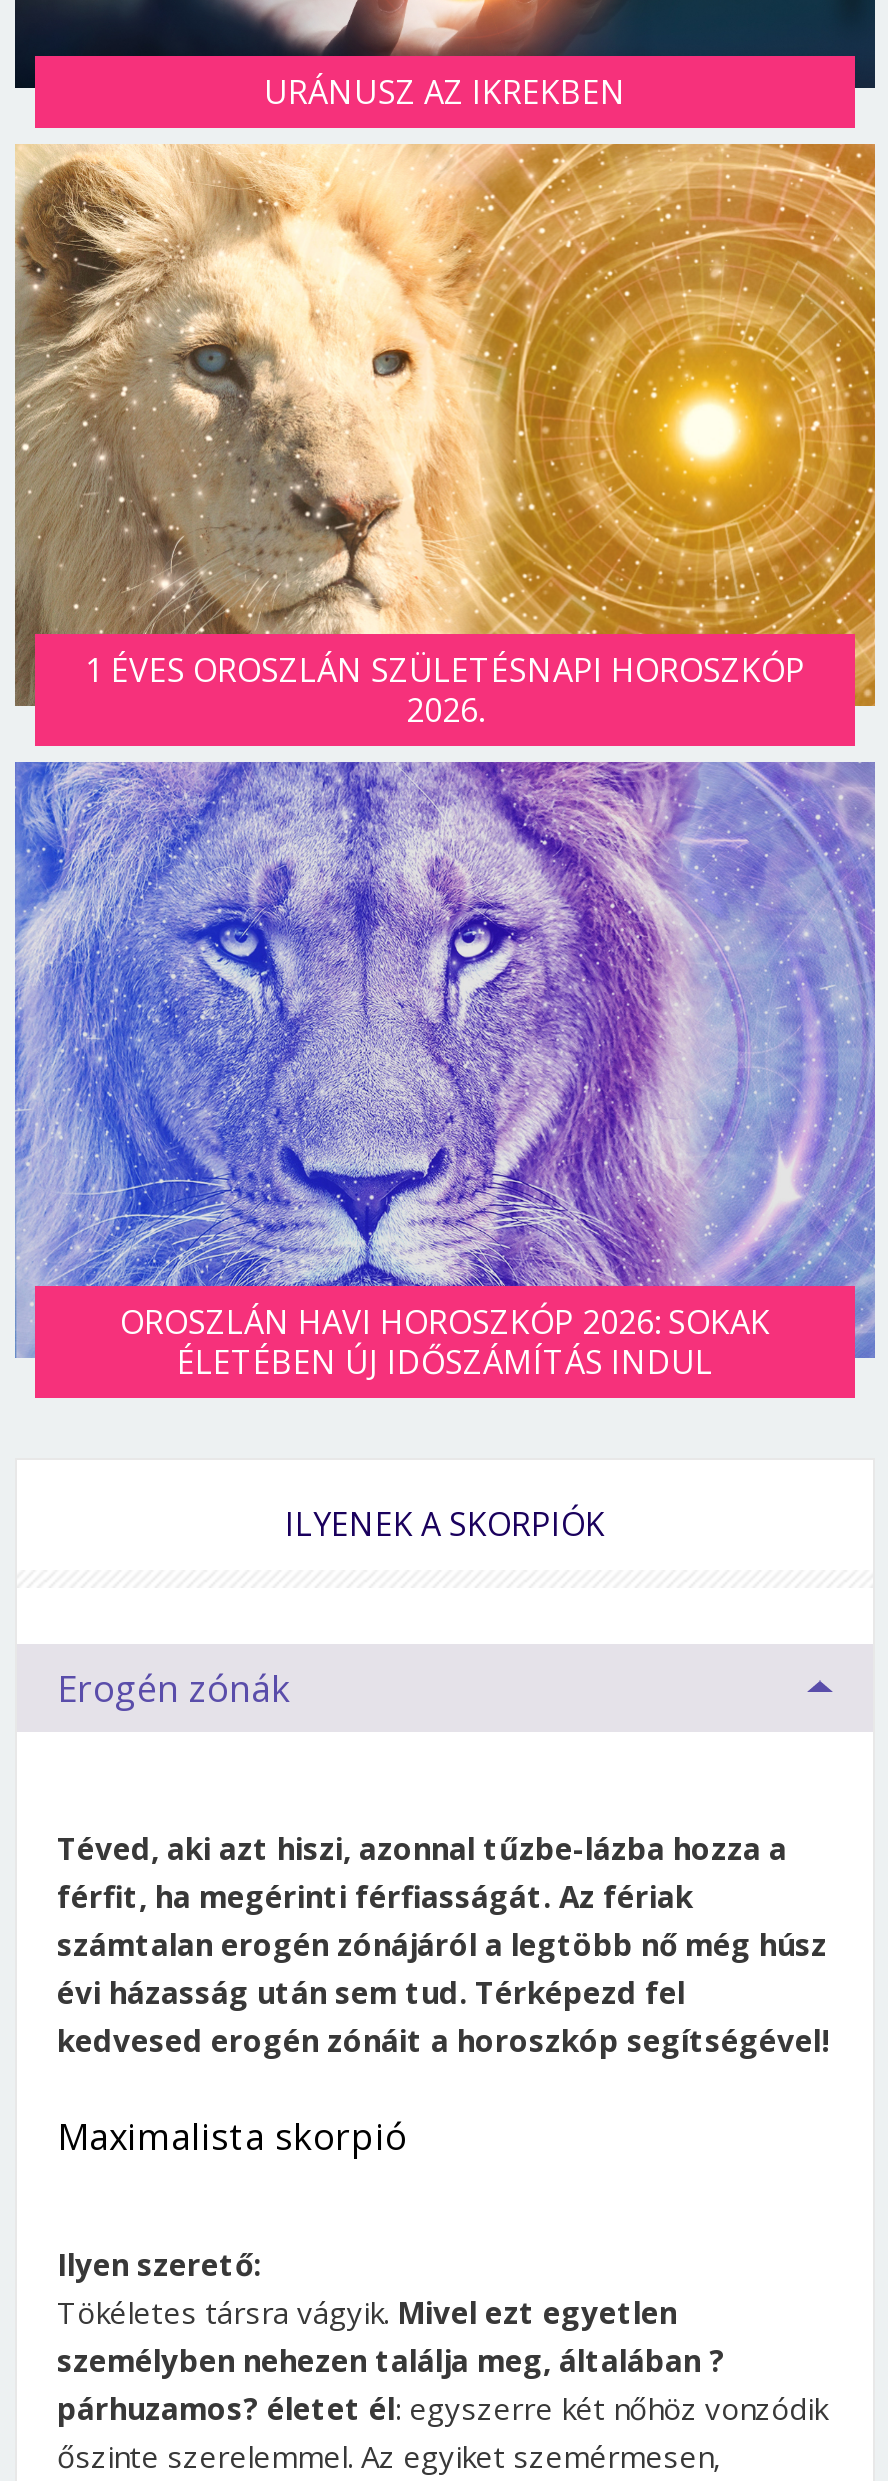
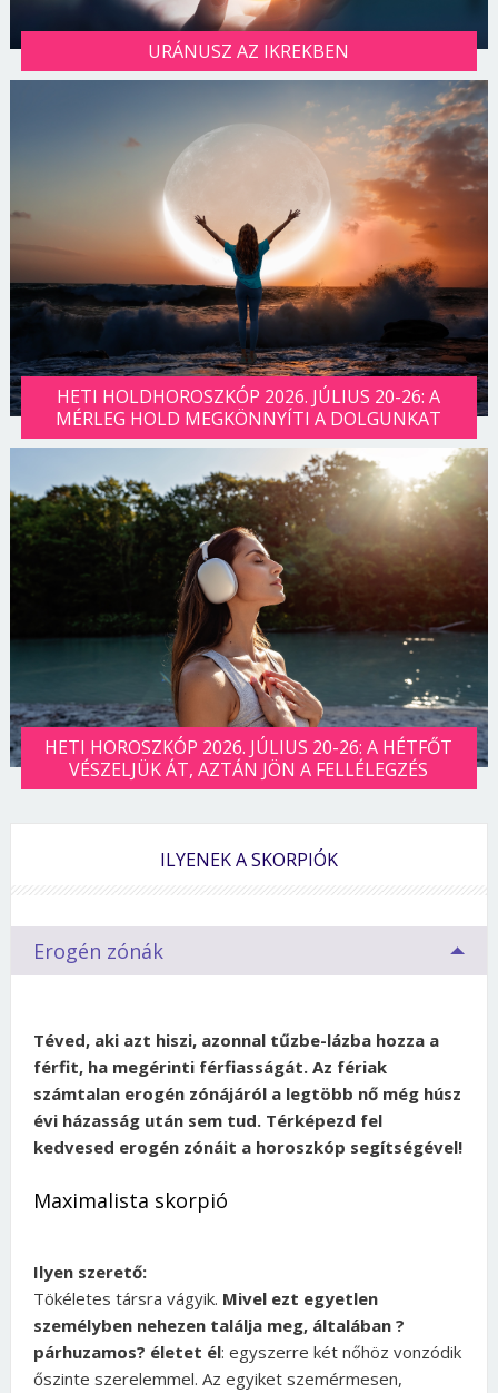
[13,142,877,732] [image] | 1 ÉVES OROSZLÁN SZÜLETÉSNAPI HOROSZKÓP | 2026. -> [9,79,489,431] [image] | HETI HOLDHOROSZKÓP 2026. JÚLIUS 20-26: A | MÉRLEG HOLD MEGKÖNNYÍTI A DOLGUNKAT
[13,744,877,1383] [image] | OROSZLÁN HAVI HOROSZKÓP 2026: SOKAK | ÉLETÉBEN ÚJ IDŐSZÁMÍTÁS INDUL -> [9,426,489,782] [image] | HETI HOROSZKÓP 2026. JÚLIUS 20-26: A HÉTFŐT | VÉSZELJÜK ÁT, AZTÁN JÖN A FELLÉLEGZÉS

